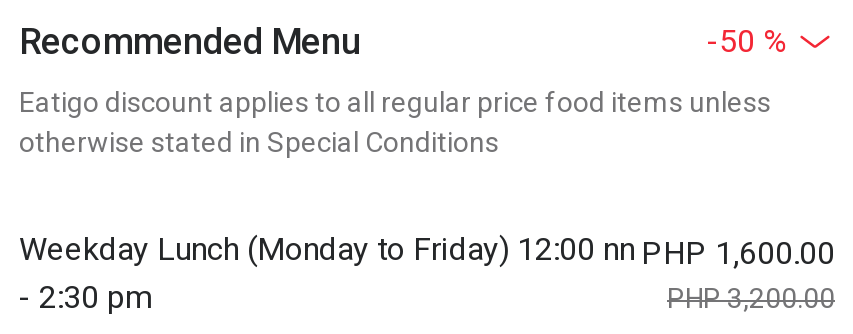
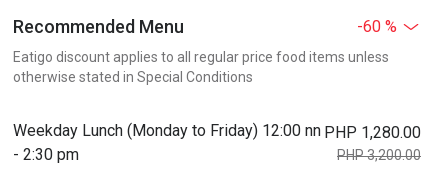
[707,22,787,60] -50 % -> [357,17,397,36] -60 %
[19,230,835,272] Weekday Lunch (Monday to Friday) 12:00 nn PHP 1,600.00 -> [13,121,421,142] Weekday Lunch (Monday to Friday) 12:00 nn PHP 1,280.00

